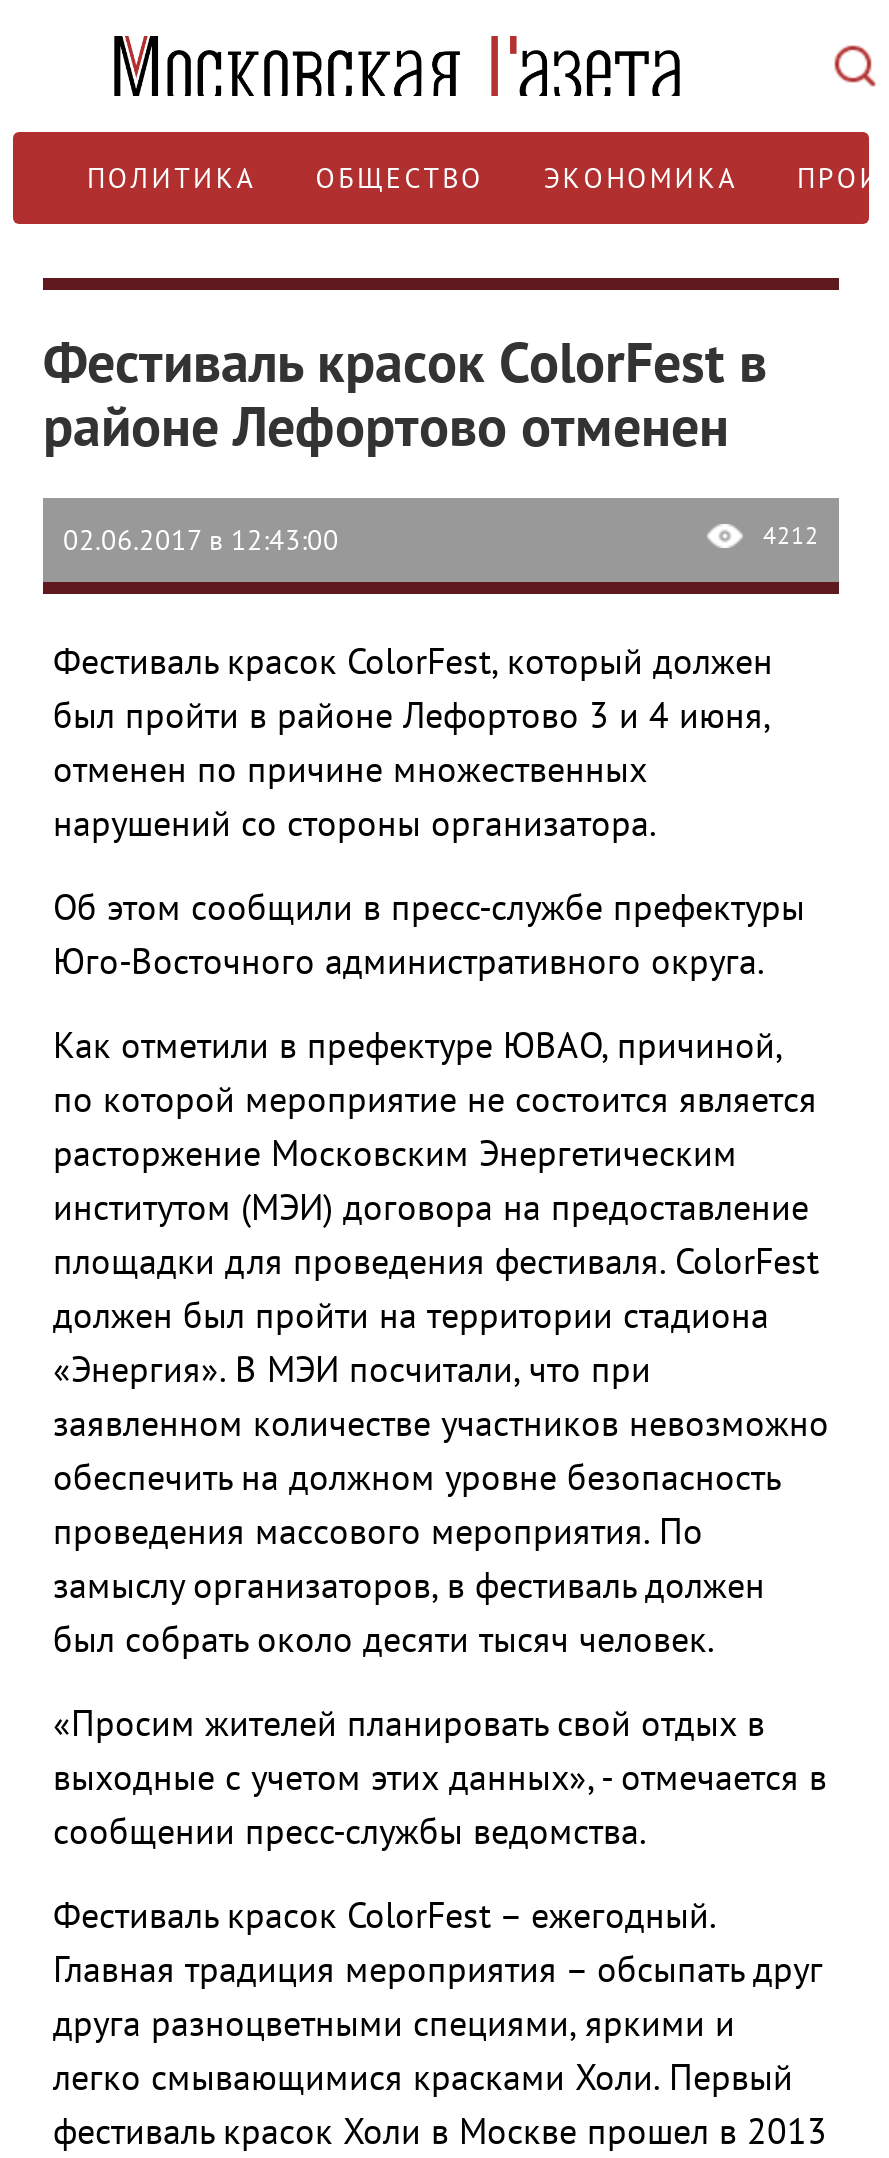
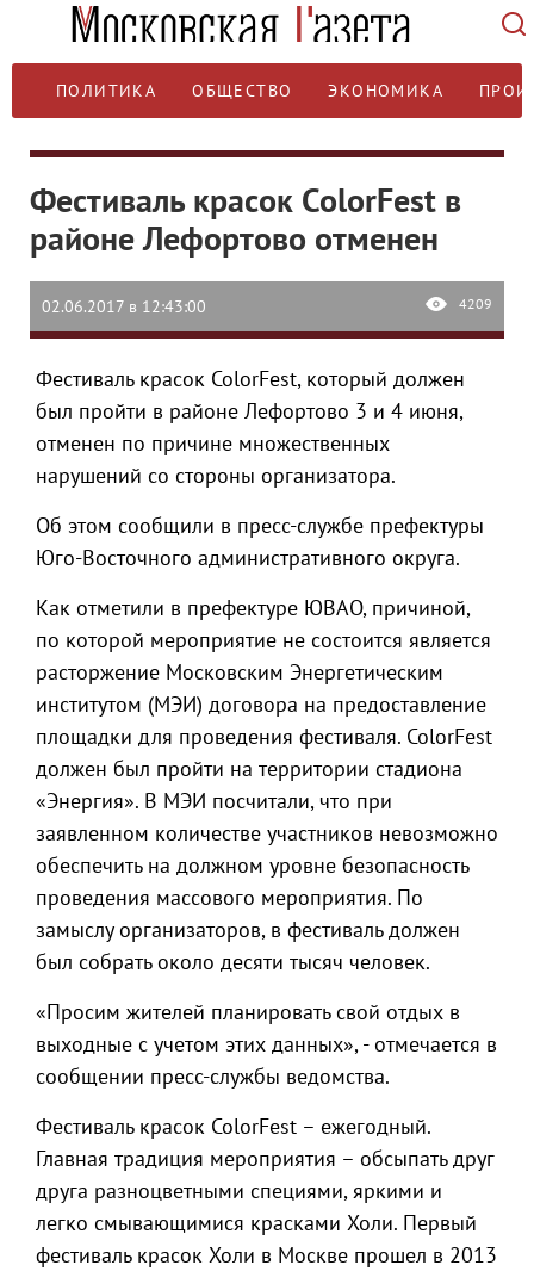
[763,520,819,550] 4212 -> [459,294,492,312] 4209

